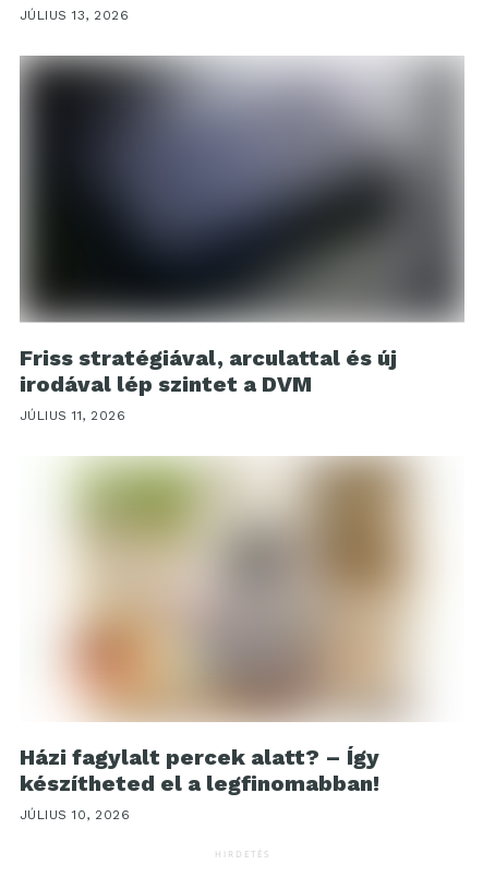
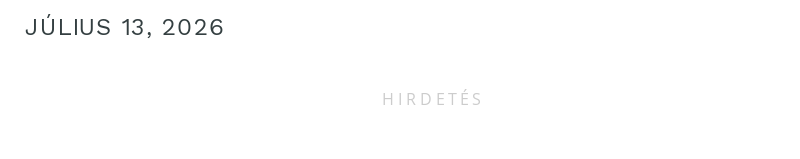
[19,55,466,423] [image] | Friss stratégiával, arculattal és új | irodával lép szintet a DVM | JÚLIUS 11, 2026 -> none
[20,456,438,823] [image] | Házi fagylalt percek alatt? – Így | készítheted el a legfinomabban! | JÚLIUS 10, 2026 -> none

